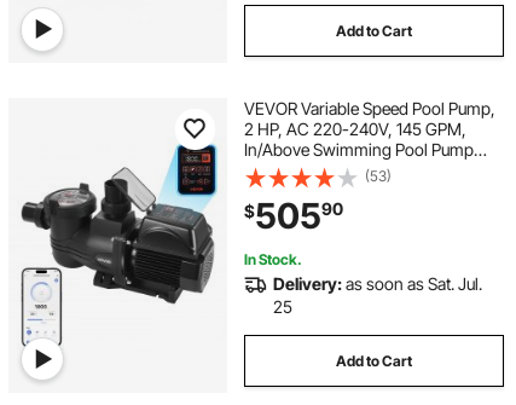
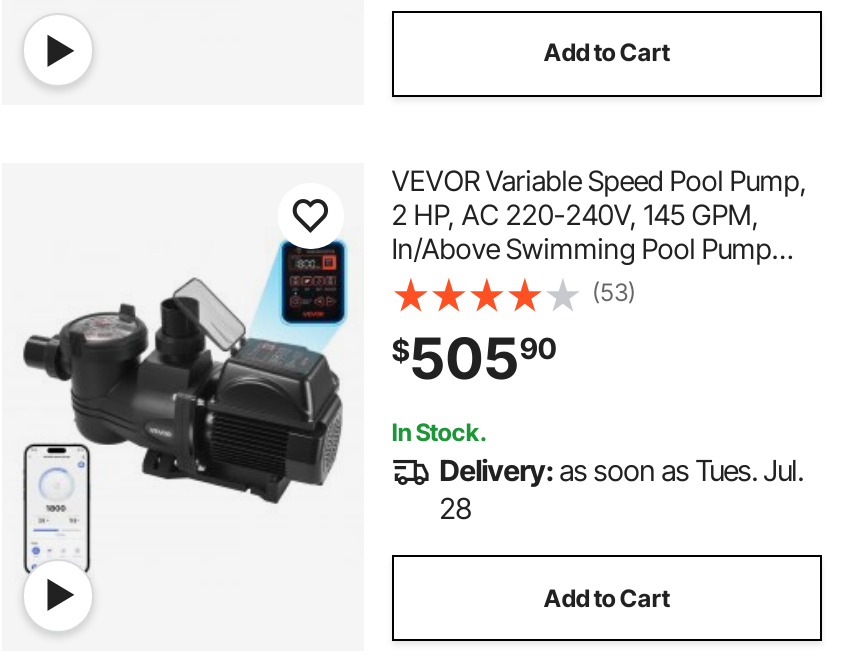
[273,273,482,294] Delivery: as soon as Sat. Jul. -> [439,454,803,488] Delivery: as soon as Tues. Jul.
[273,296,292,317] 25 -> [439,492,471,526] 28

